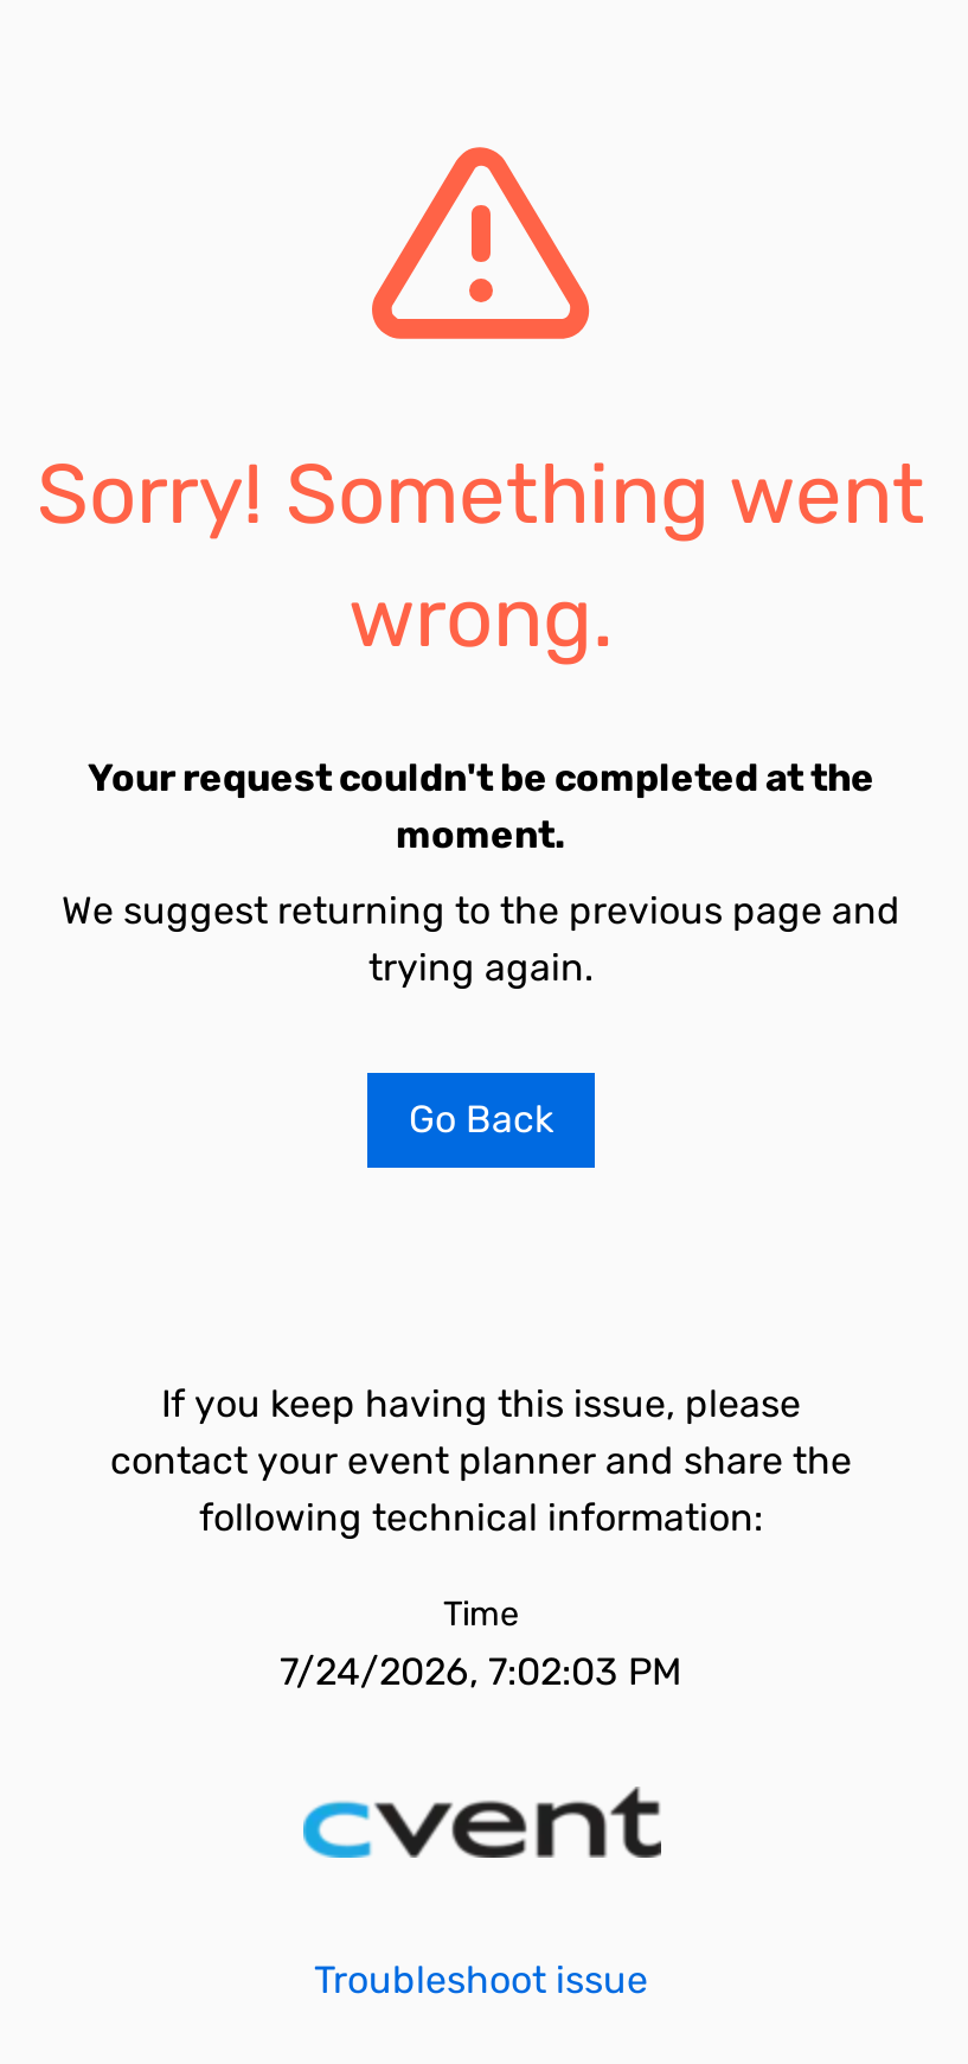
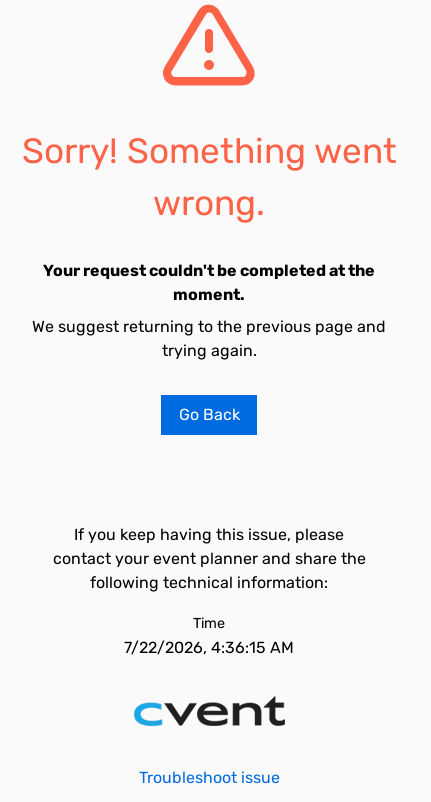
[280,1649,682,1694] 7/24/2026, 7:02:03 PM -> [124,638,294,657] 7/22/2026, 4:36:15 AM

